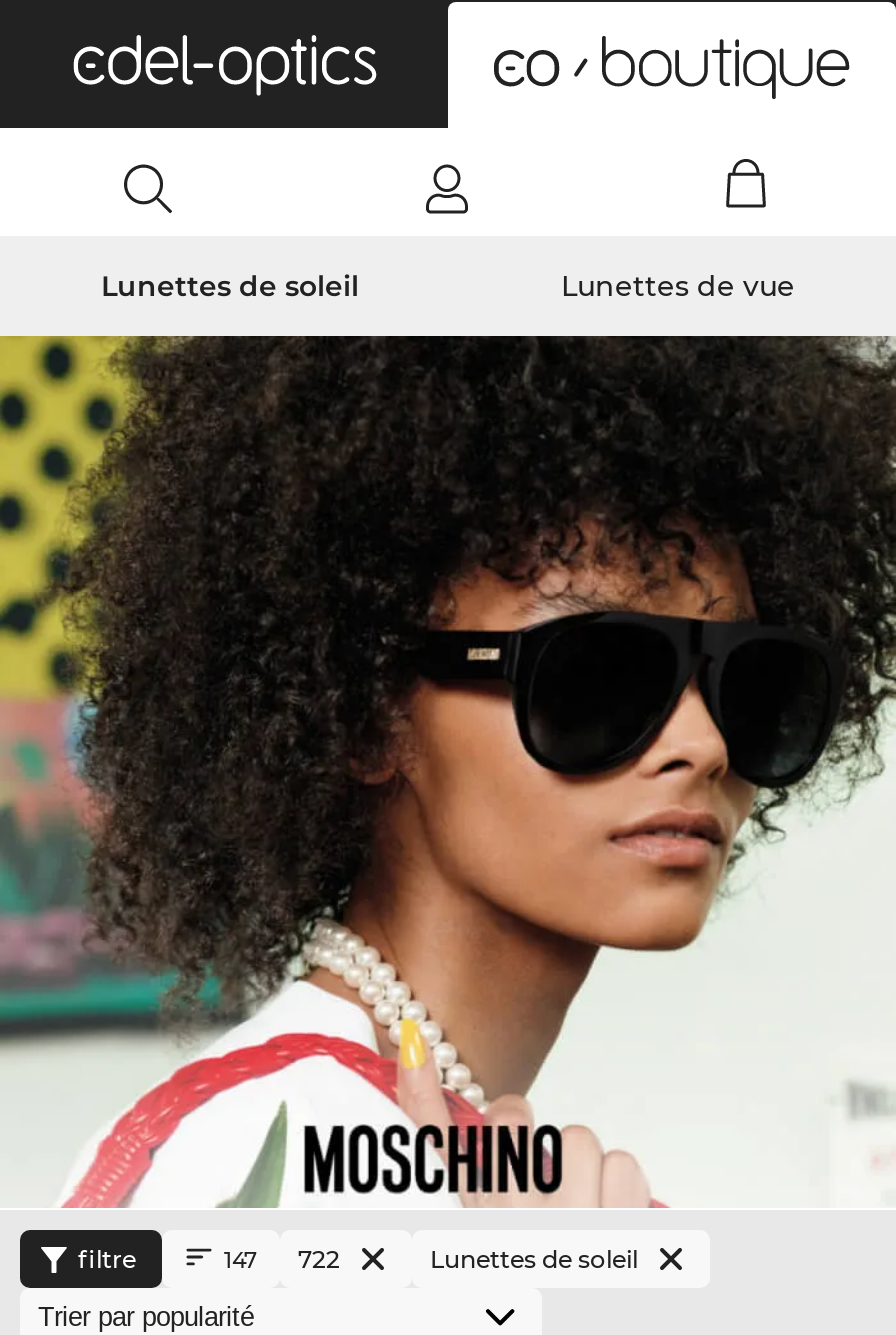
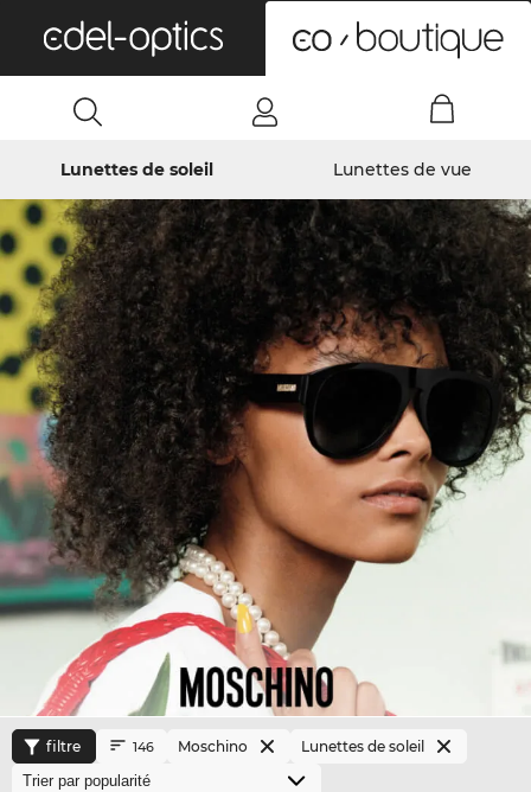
[224,1244,340,1274] 147 | 722 -> [133,737,248,755] 146 | Moschino

